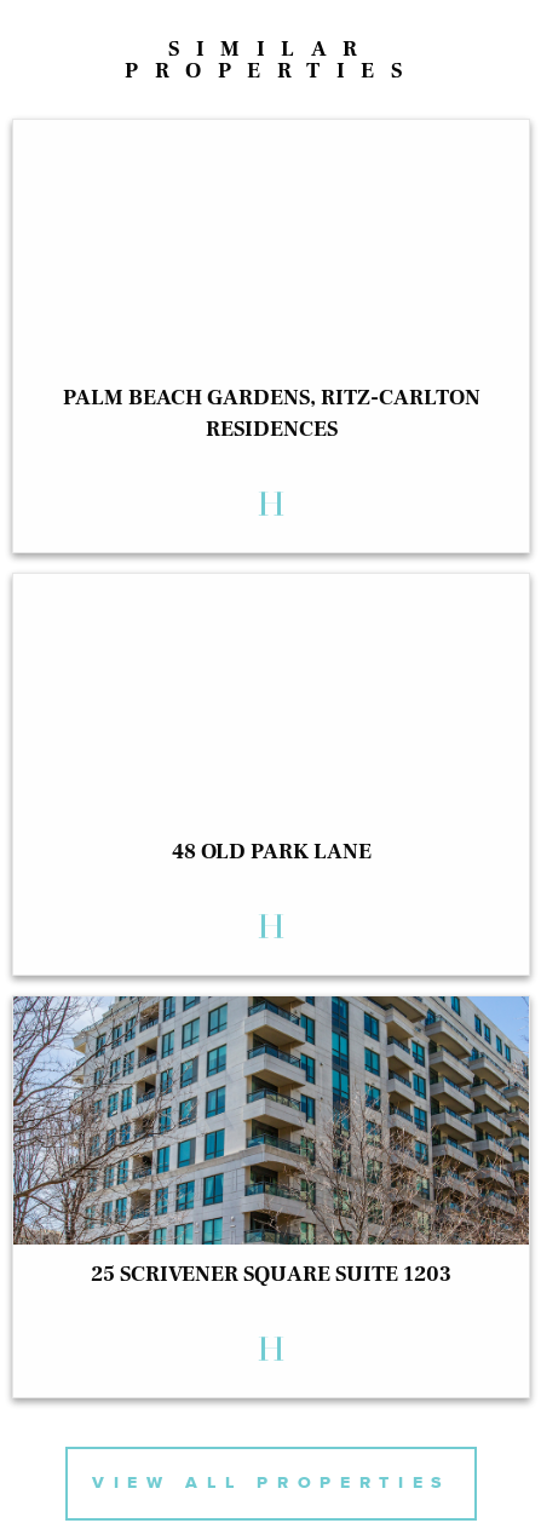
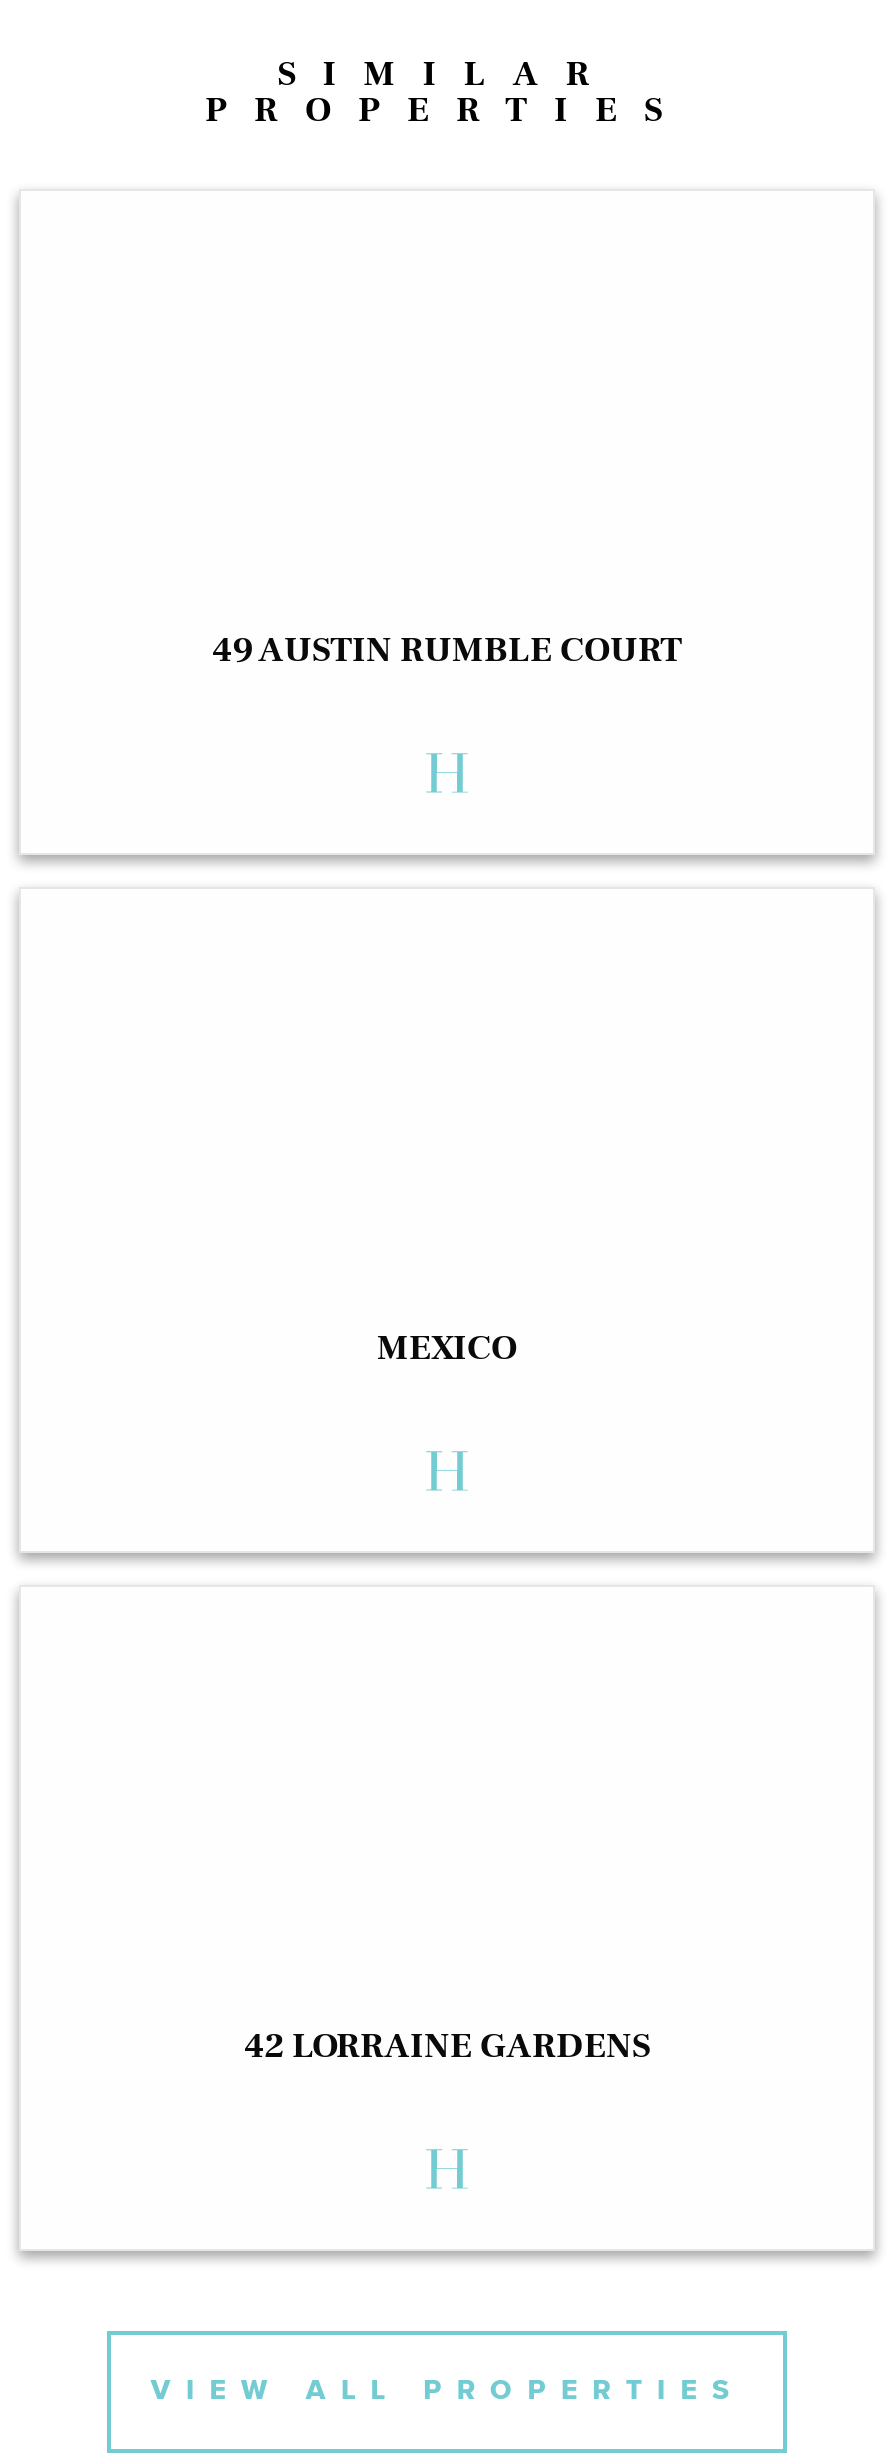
[62,384,480,443] PALM BEACH GARDENS, RITZ-CARLTON | RESIDENCES -> [212,627,682,673] 49 AUSTIN RUMBLE COURT
[171,838,371,866] 48 OLD PARK LANE -> [377,1325,517,1371] MEXICO
[12,995,530,1246] [image] -> none
[91,1261,451,1288] 25 SCRIVENER SQUARE SUITE 1203 -> [244,2023,650,2069] 42 LORRAINE GARDENS

